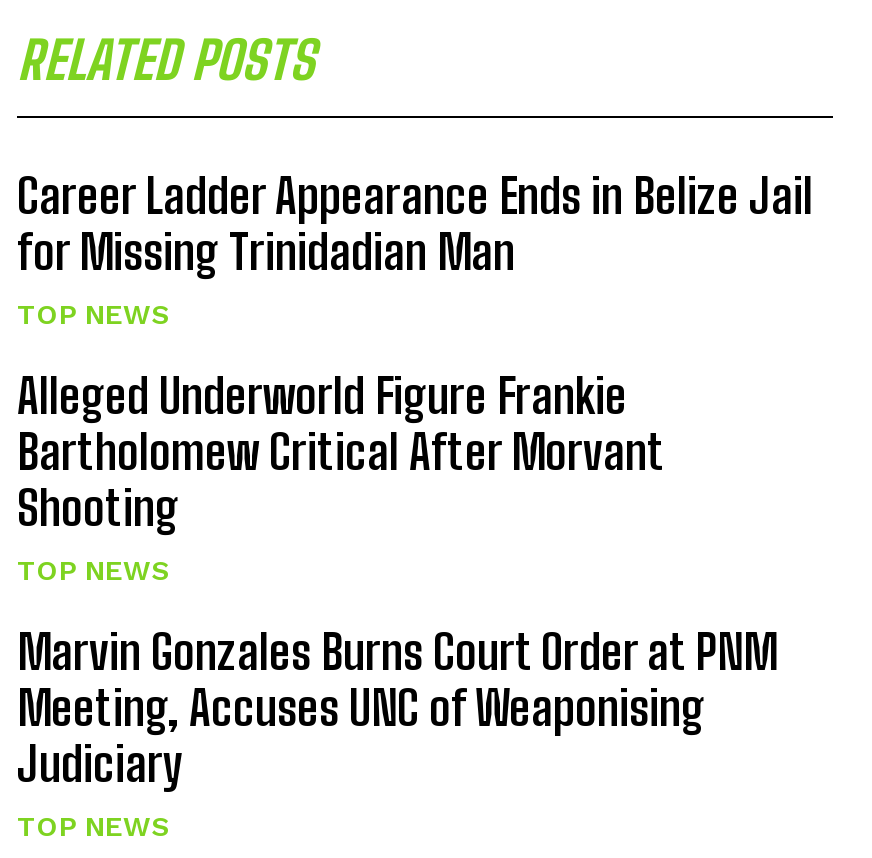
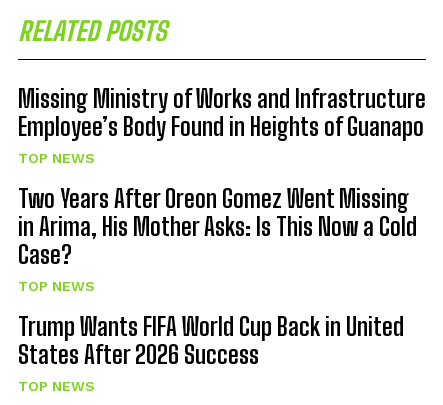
[17,166,813,280] Career Ladder Appearance Ends in Belize Jail | for Missing Trinidadian Man -> [18,84,426,141] Missing Ministry of Works and Infrastructure | Employee’s Body Found in Heights of Guanapo
[17,366,665,536] Alleged Underworld Figure Frankie | Bartholomew Critical After Morvant | Shooting -> [18,184,417,269] Two Years After Oreon Gomez Went Missing | in Arima, His Mother Asks: Is This Now a Cold | Case?
[17,622,777,792] Marvin Gonzales Burns Court Order at PNM | Meeting, Accuses UNC of Weaponising | Judiciary -> [18,312,404,369] Trump Wants FIFA World Cup Back in United | States After 2026 Success

